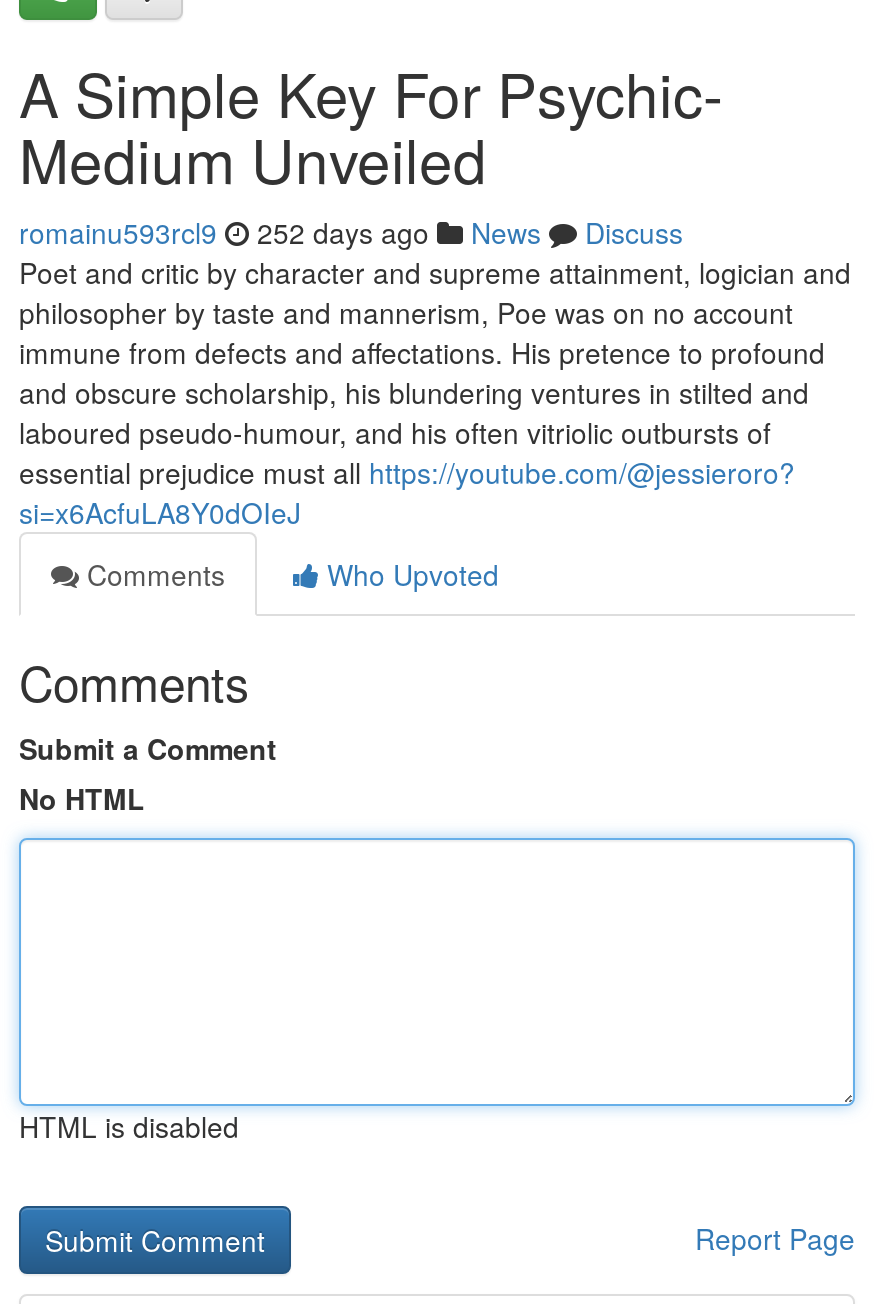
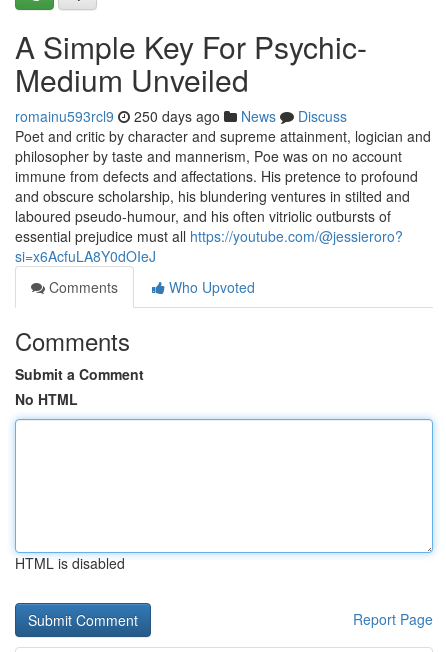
[19,212,683,252] romainu593rcl9 252 days ago News Discuss -> [15,106,347,126] romainu593rcl9 250 days ago News Discuss

